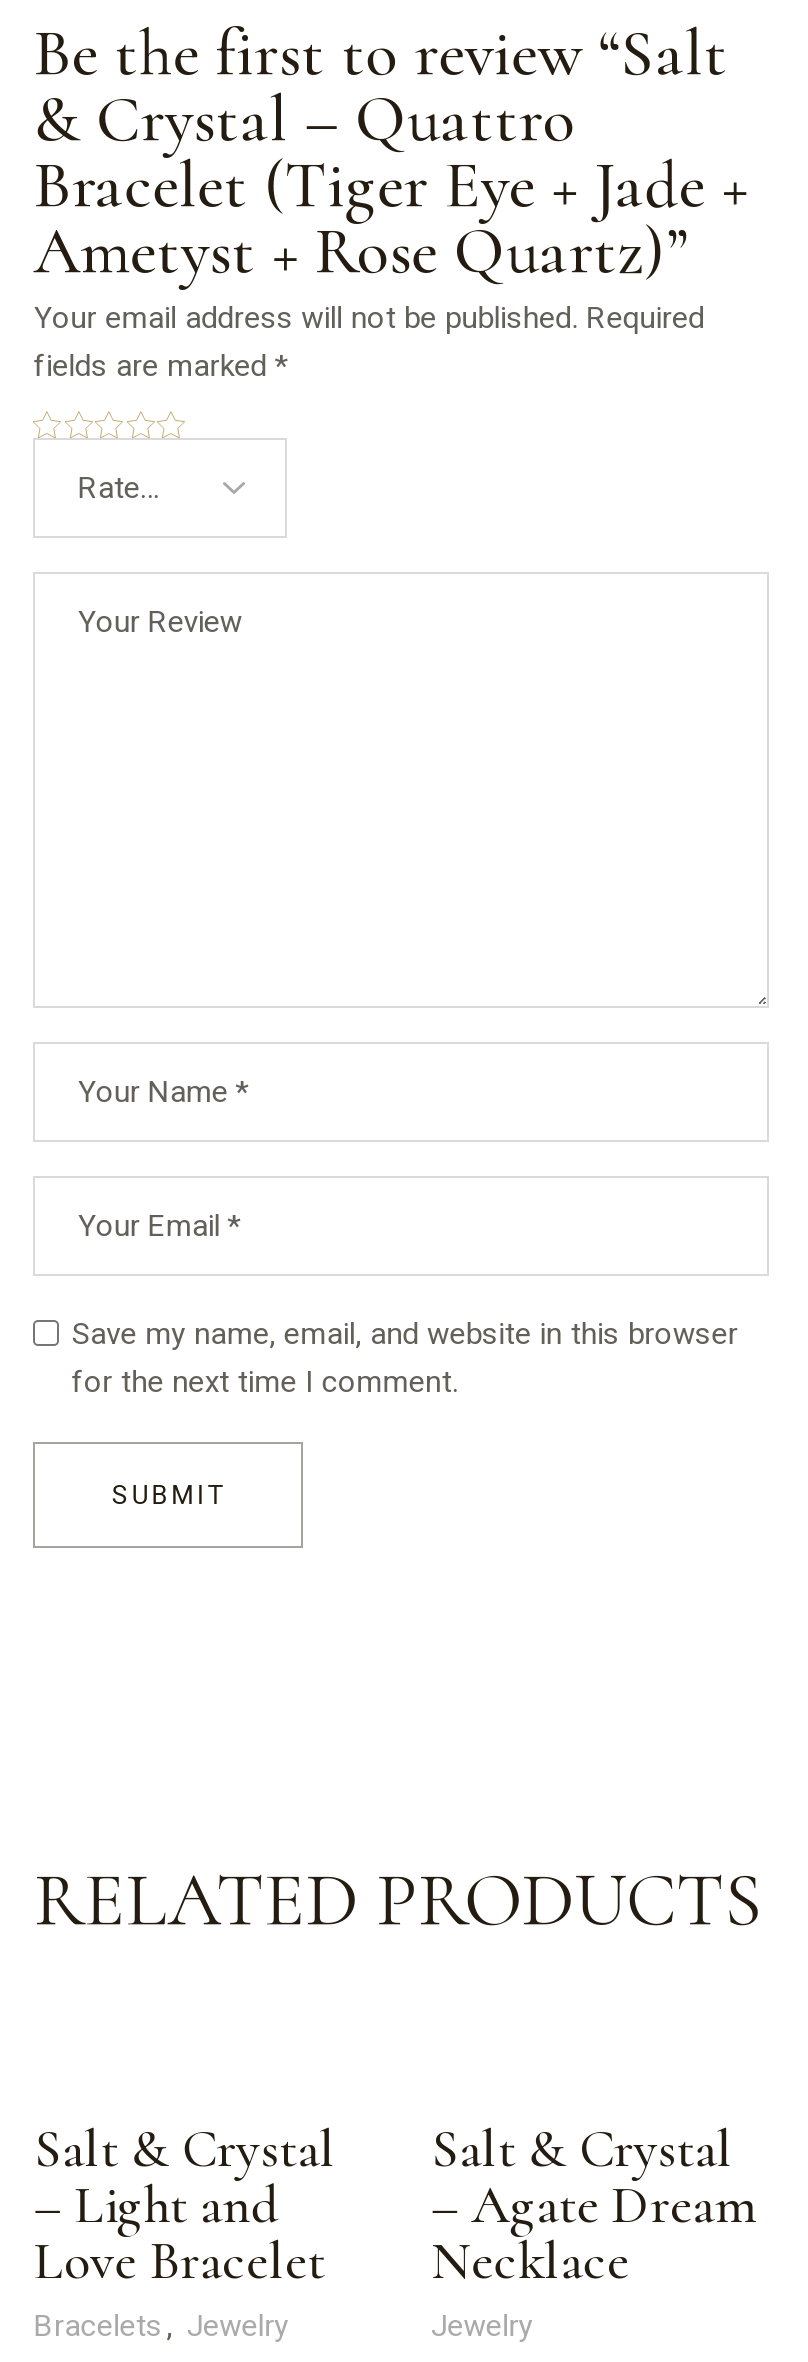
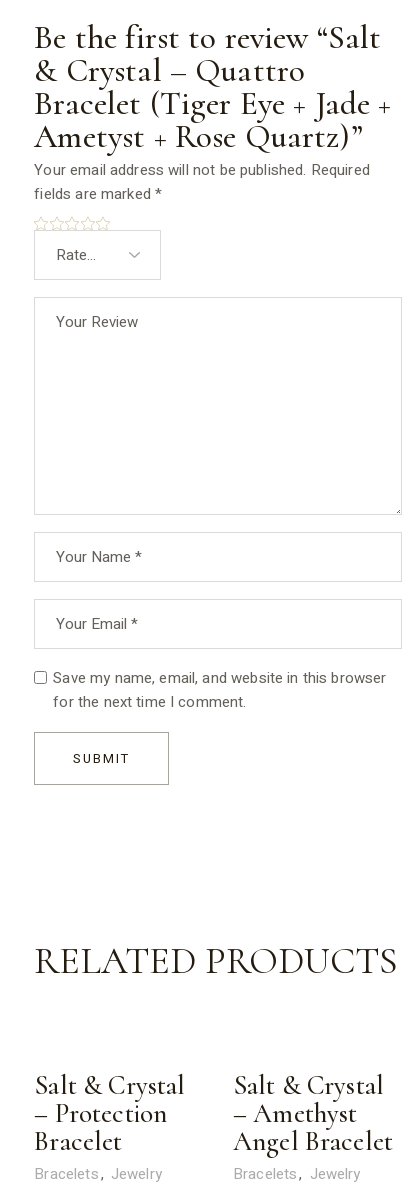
[34,2171,326,2293] – Light and | Love Bracelet -> [34,1096,167,1157] – Protection | Bracelet
[431,2171,757,2347] – Agate Dream | Necklace | Jewelry -> [233,1096,393,1184] – Amethyst | Angel Bracelet | Bracelets Jewelry

